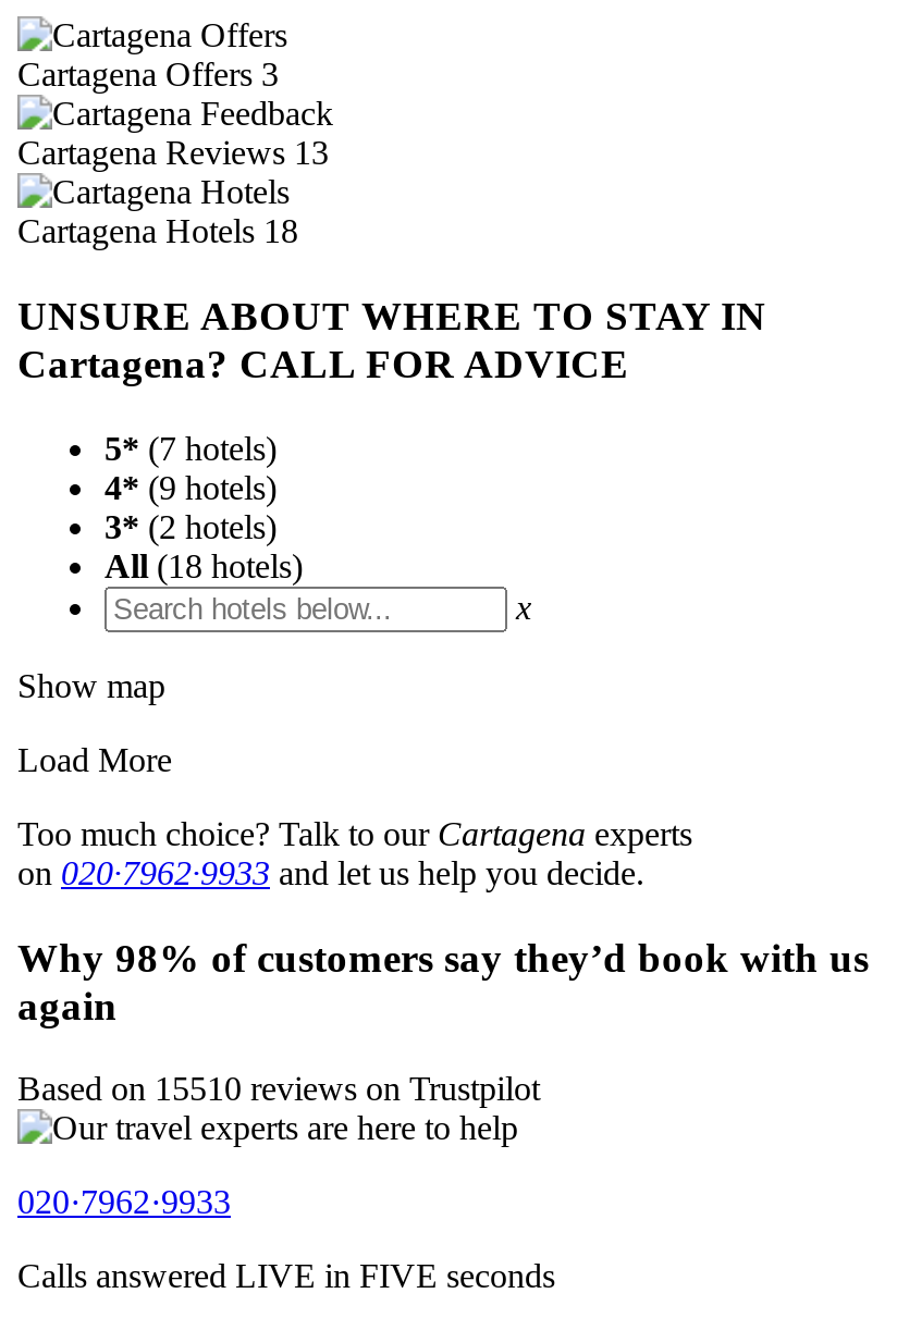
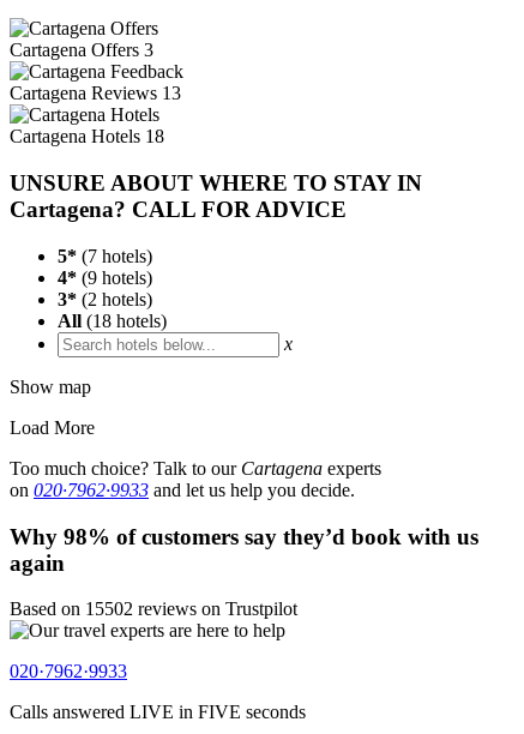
[17,1071,540,1108] Based on 15510 reviews on Trustpilot -> [10,599,297,619] Based on 15502 reviews on Trustpilot

